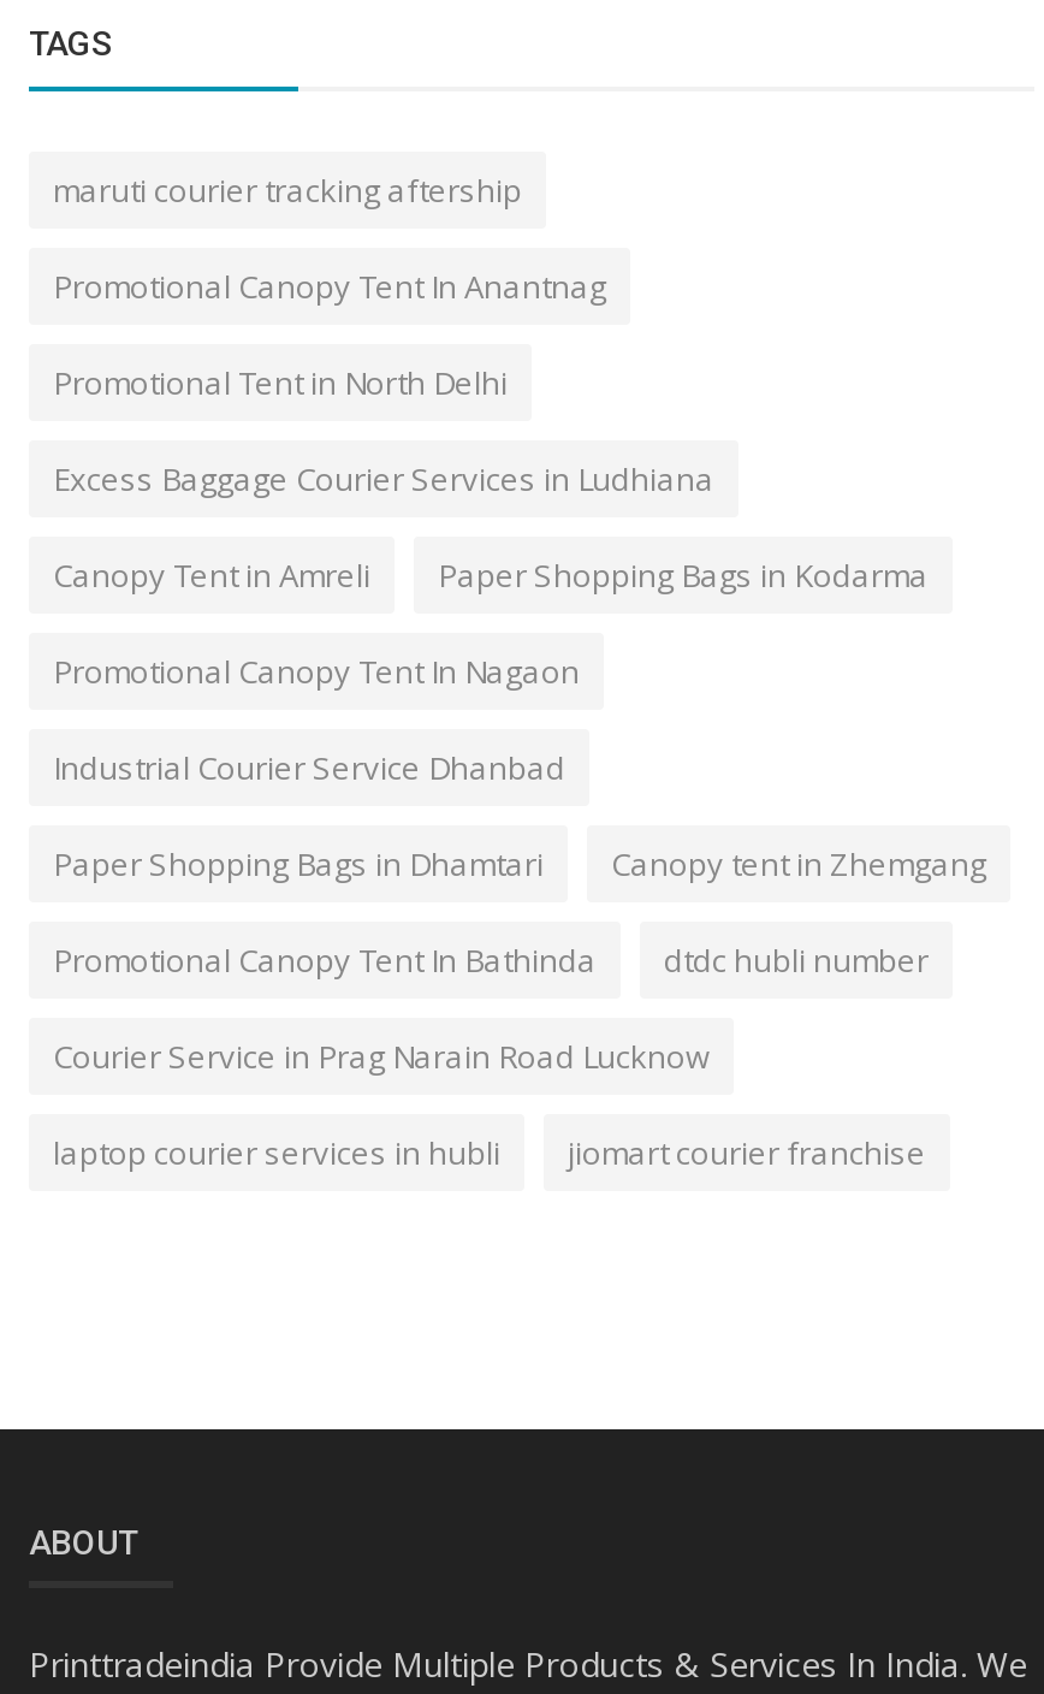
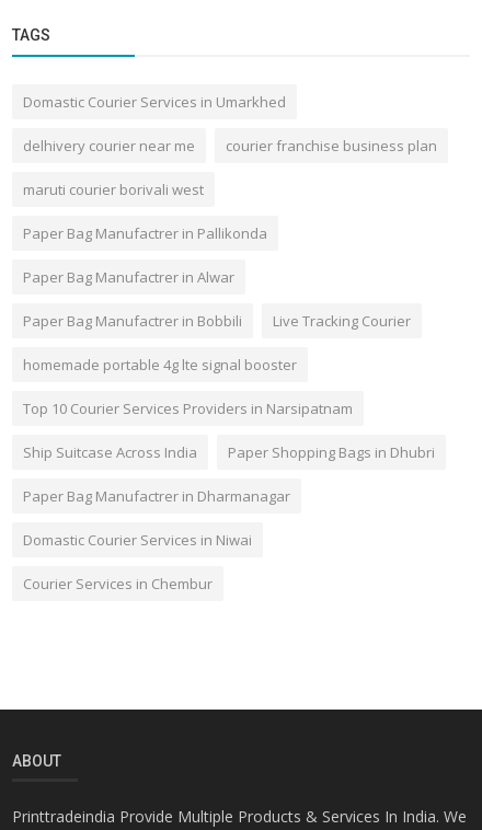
[53,168,986,1174] maruti courier tracking aftership | Promotional Canopy Tent In Anantnag | Promotional Tent in North Delhi | Excess Baggage Courier Services in Ludhiana | Canopy Tent in Amreli | Paper Shopping Bags in Kodarma | Promotional Canopy Tent In Nagaon | Industrial Courier Service Dhanbad | Paper Shopping Bags in Dhamtari | Canopy tent in Zhemgang | Promotional Canopy Tent In Bathinda | dtdc hubli number | Courier Service in Prag Narain Road Lucknow | laptop courier services in hubli | jiomart courier franchise -> [23,92,437,593] Domastic Courier Services in Umarkhed | delhivery courier near me | courier franchise business plan | maruti courier borivali west | Paper Bag Manufactrer in Pallikonda | Paper Bag Manufactrer in Alwar | Paper Bag Manufactrer in Bobbili | Live Tracking Courier | homemade portable 4g lte signal booster | Top 10 Courier Services Providers in Narsipatnam | Ship Suitcase Across India | Paper Shopping Bags in Dhubri | Paper Bag Manufactrer in Dharmanagar | Domastic Courier Services in Niwai | Courier Services in Chembur

